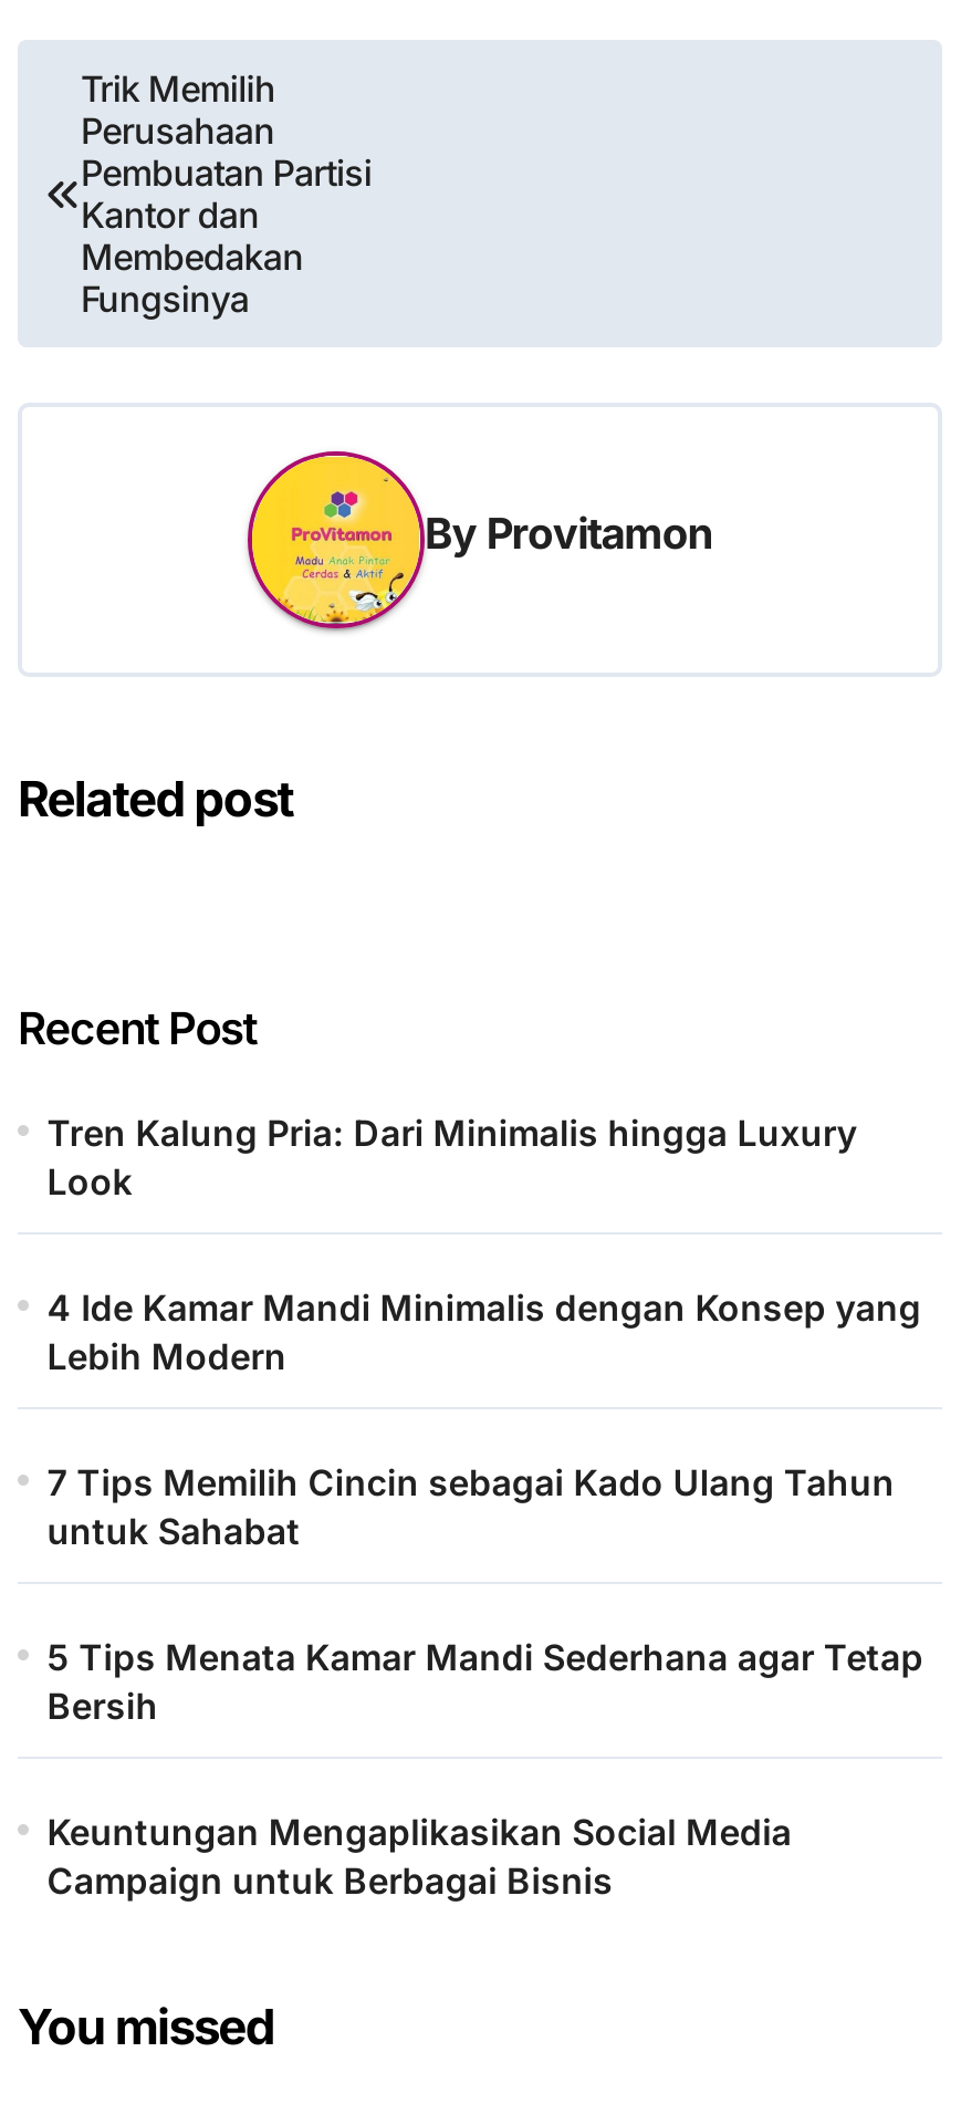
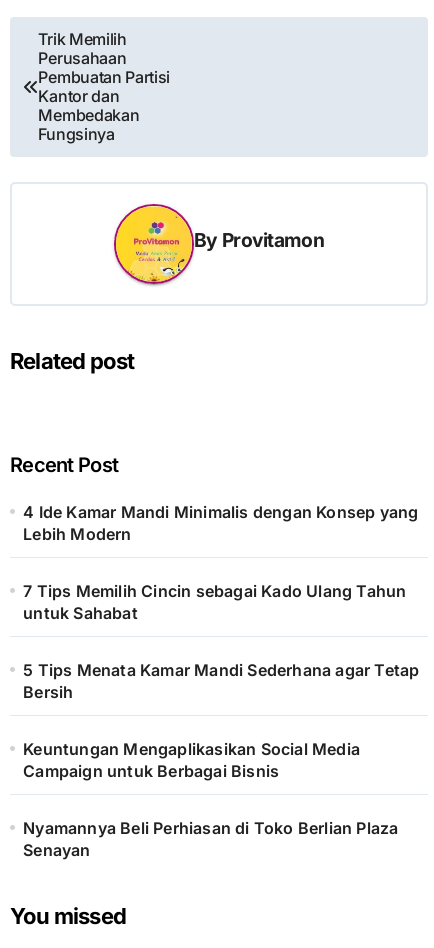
[47,1112,857,1205] Tren Kalung Pria: Dari Minimalis hingga Luxury | Look -> none
moved [47,1287,923,1904] -> [23,502,419,781]: 4 Ide Kamar Mandi Minimalis dengan Konsep yang | Lebih Modern | 7 Tips Memilih Cincin sebagai Kado Ulang Tahun | untuk Sahabat | 5 Tips Menata Kamar Mandi Sederhana agar Tetap | Bersih | Keuntungan Mengaplikasikan Social Media | Campaign untuk Berbagai Bisnis
none -> [23,818,398,860] Nyamannya Beli Perhiasan di Toko Berlian Plaza | Senayan

